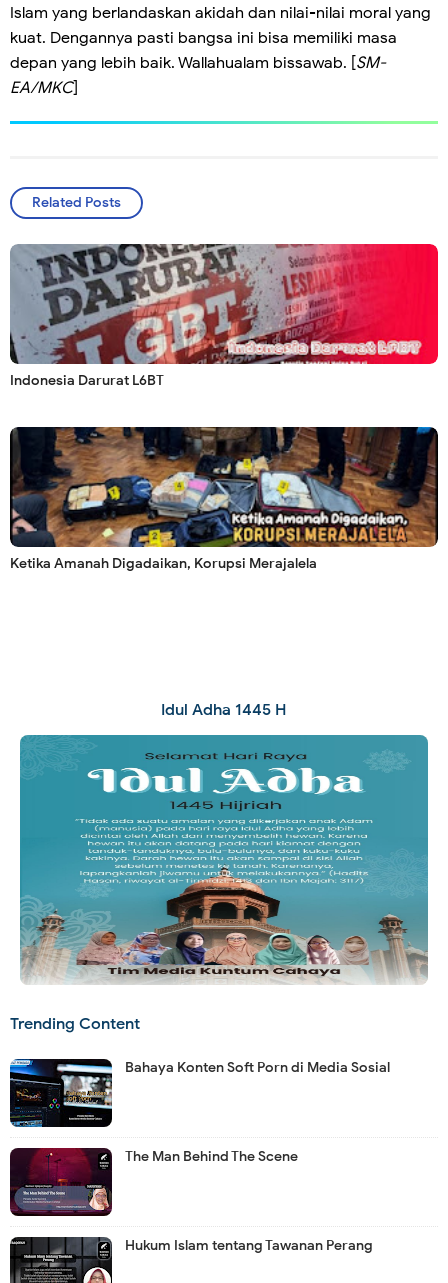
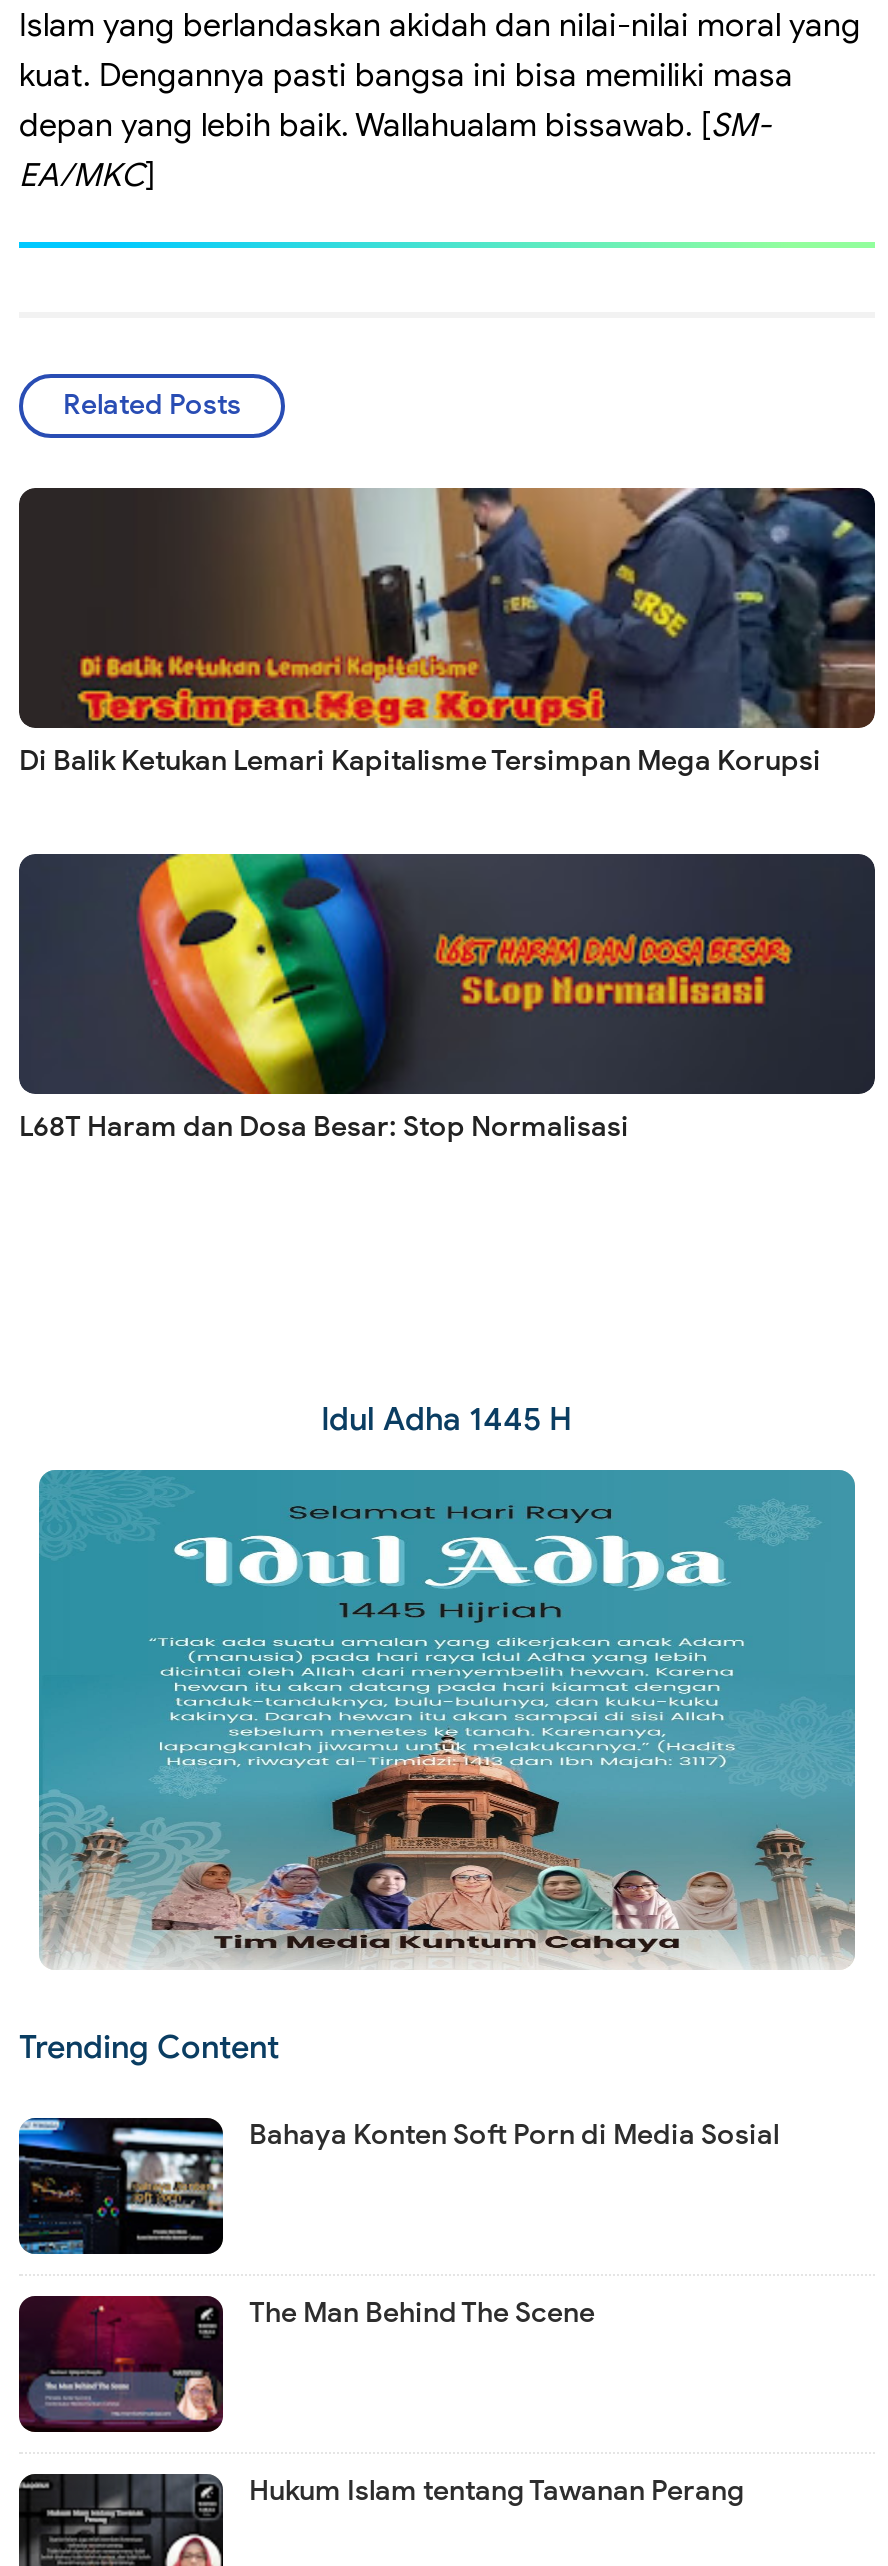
[10,243,439,389] [image] | Indonesia Darurat L6BT -> [19,486,877,777] [image] | Di Balik Ketukan Lemari Kapitalisme Tersimpan Mega Korupsi
[10,426,438,572] [image] | Ketika Amanah Digadaikan, Korupsi Merajalela -> [19,852,875,1143] [image] | L68T Haram dan Dosa Besar: Stop Normalisasi

